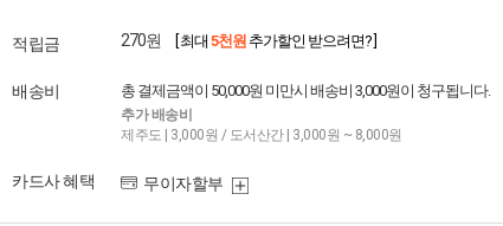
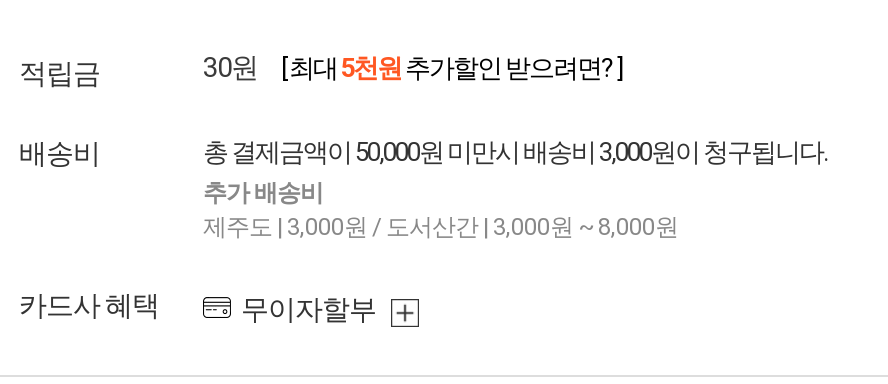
[121,31,376,50] 270원 [ 최대 5천원 추가할인 받으려면? ] -> [203,51,621,83] 30원 [ 최대 5천원 추가할인 받으려면? ]

